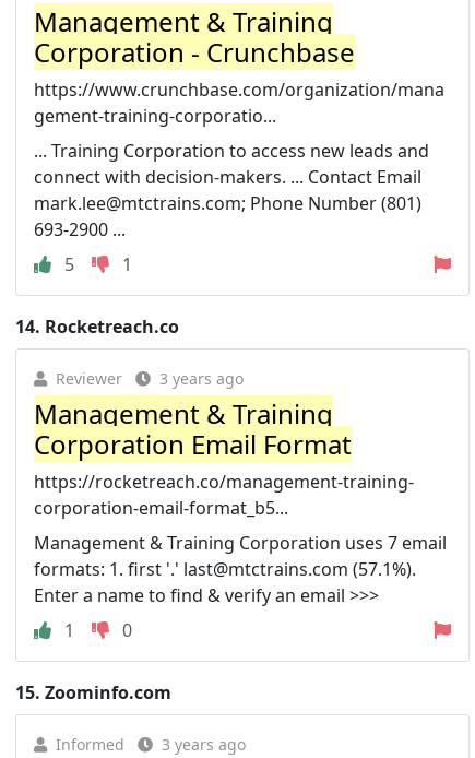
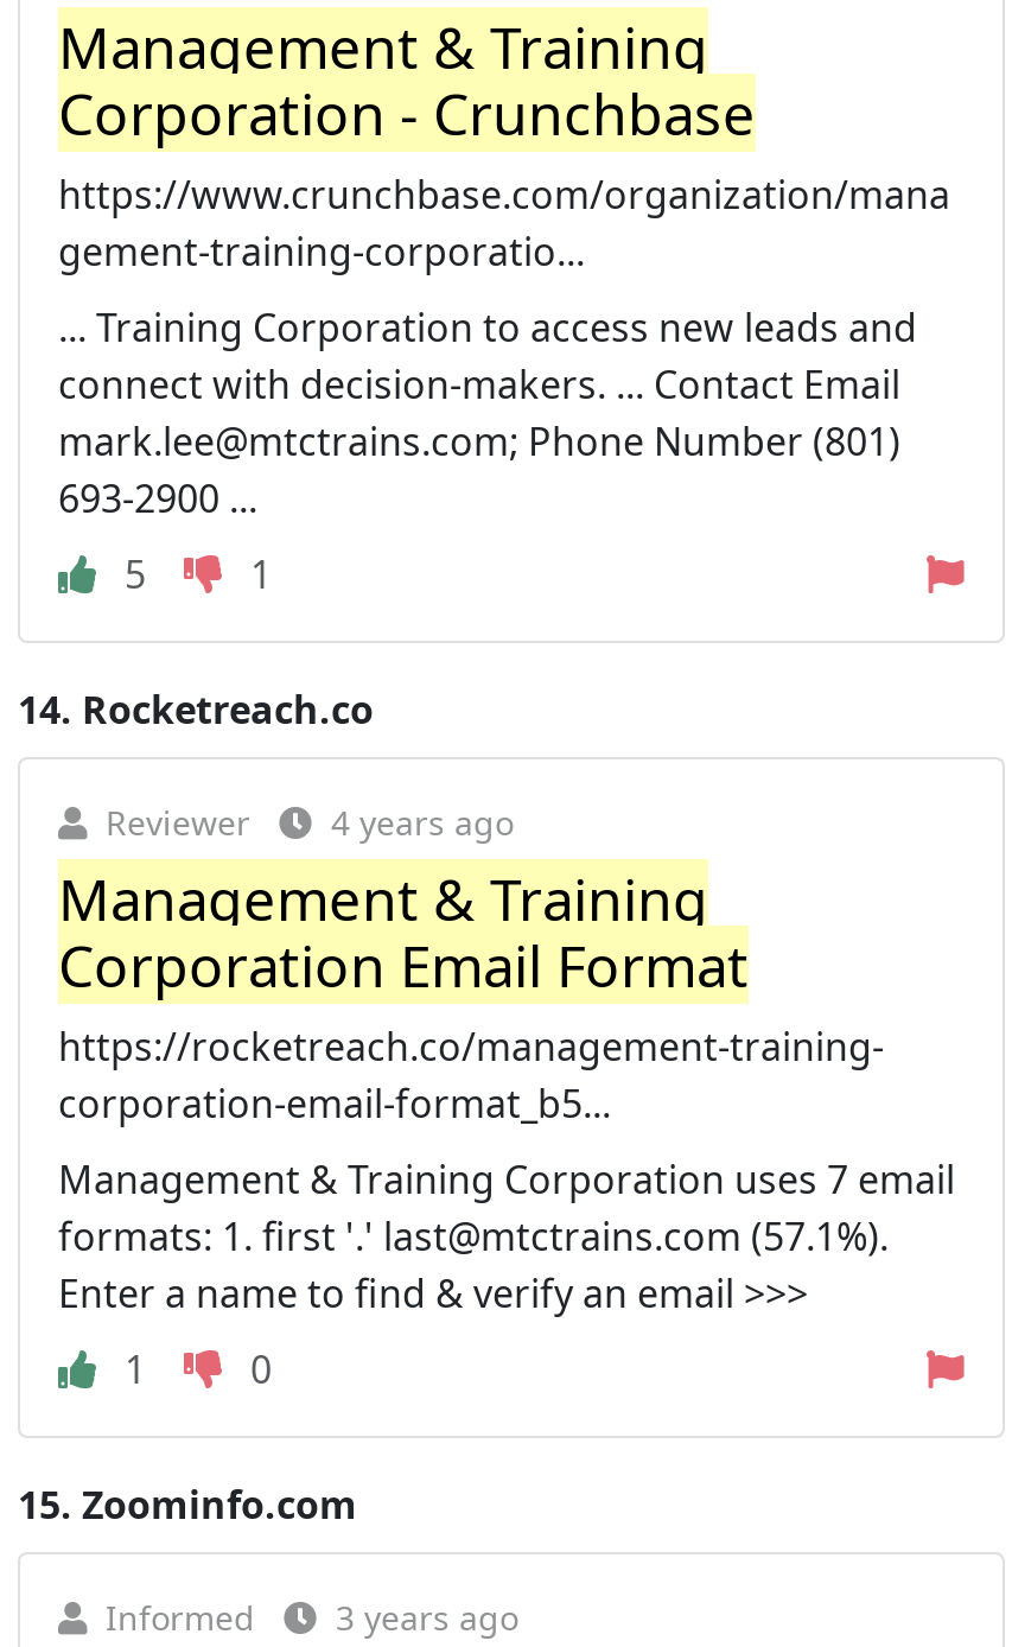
[56,368,244,389] Reviewer 3 years ago -> [106,800,514,845] Reviewer 4 years ago

